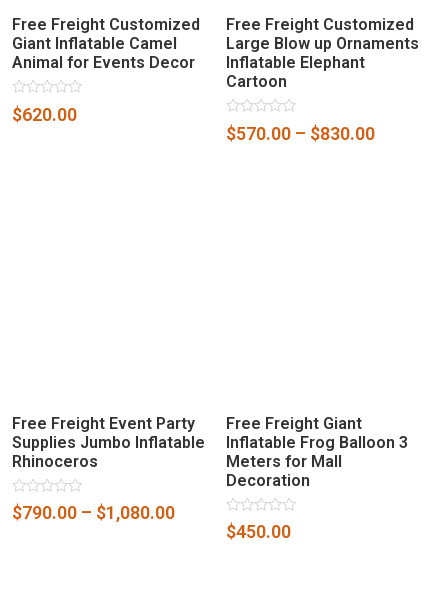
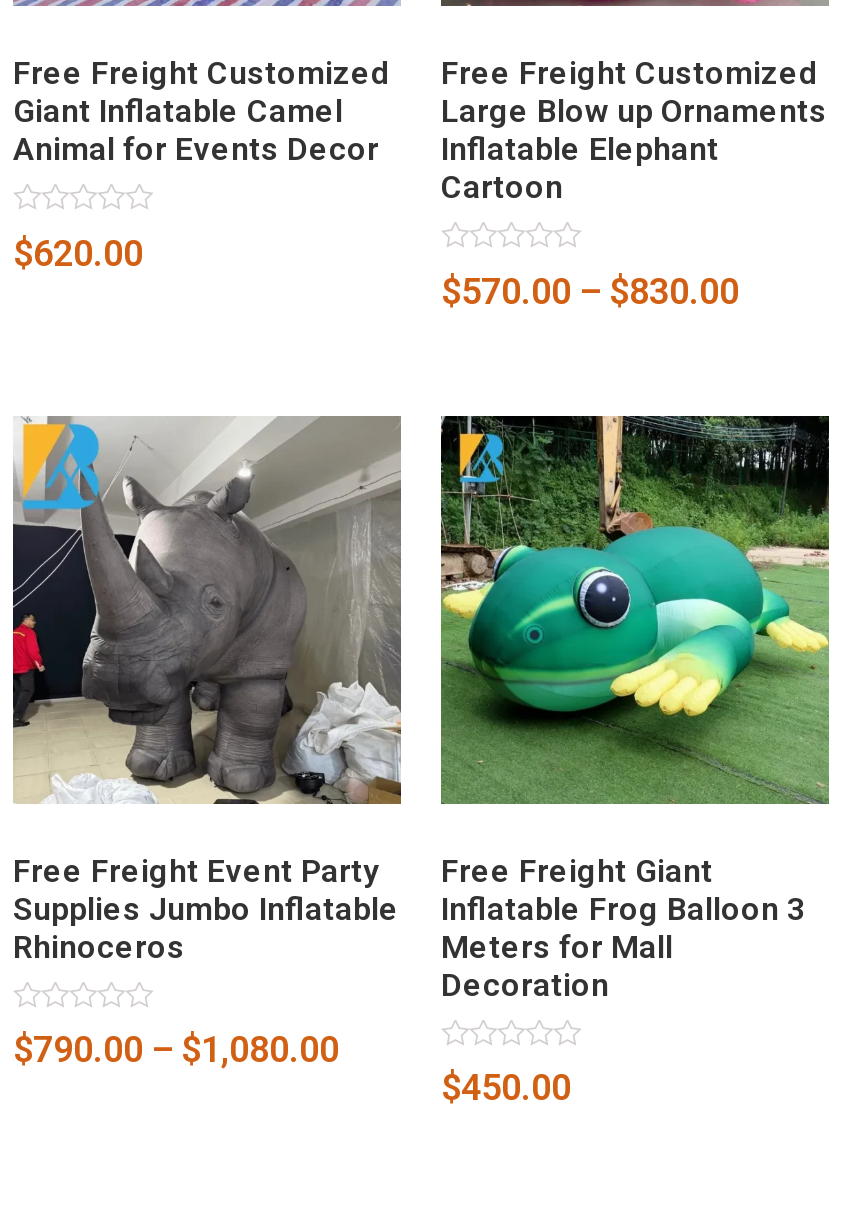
none -> [11,414,403,806] [image]
none -> [439,414,831,806] [image]

